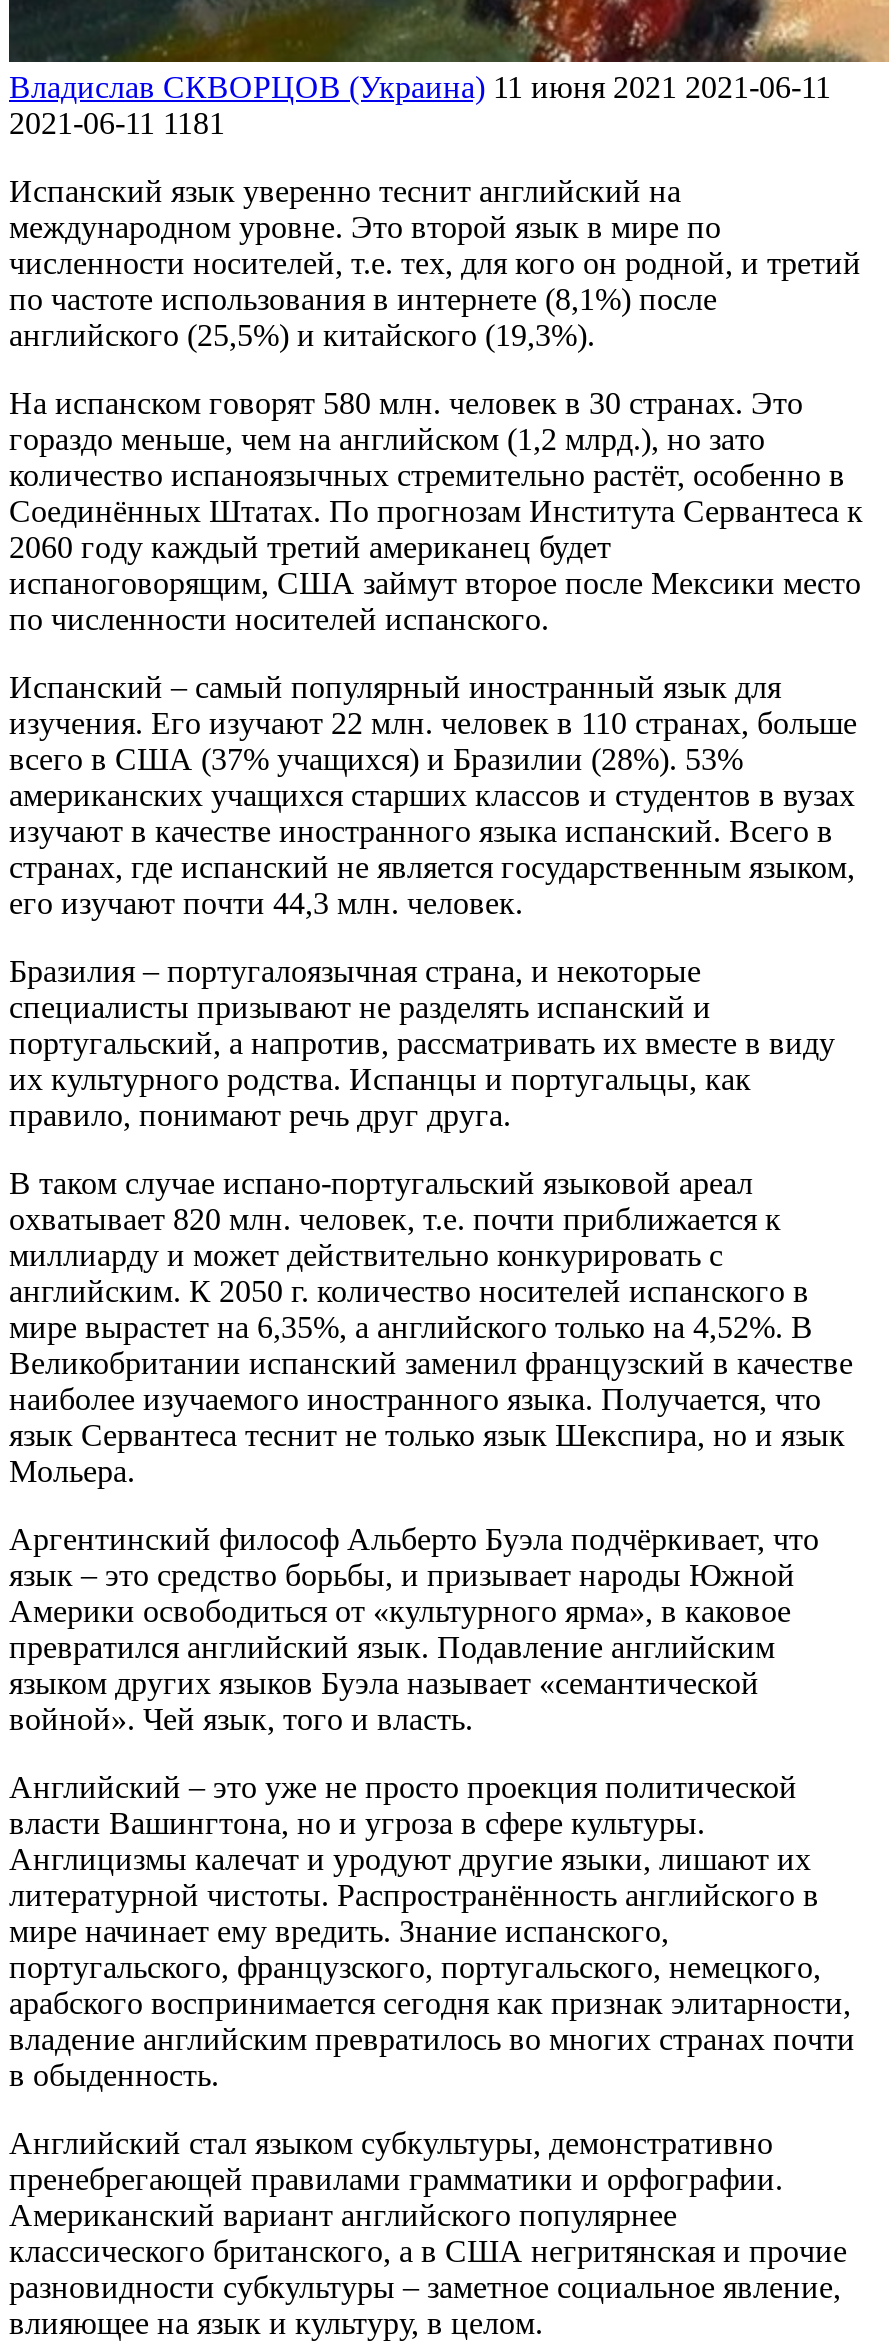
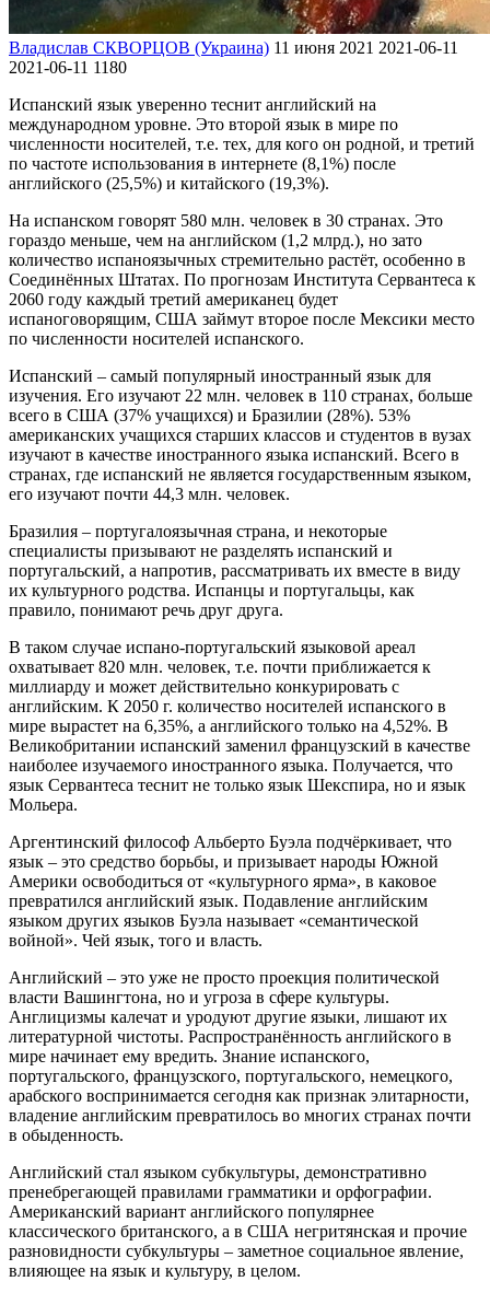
[9,105,225,139] 2021-06-11 1181 -> [9,58,127,76] 2021-06-11 1180

